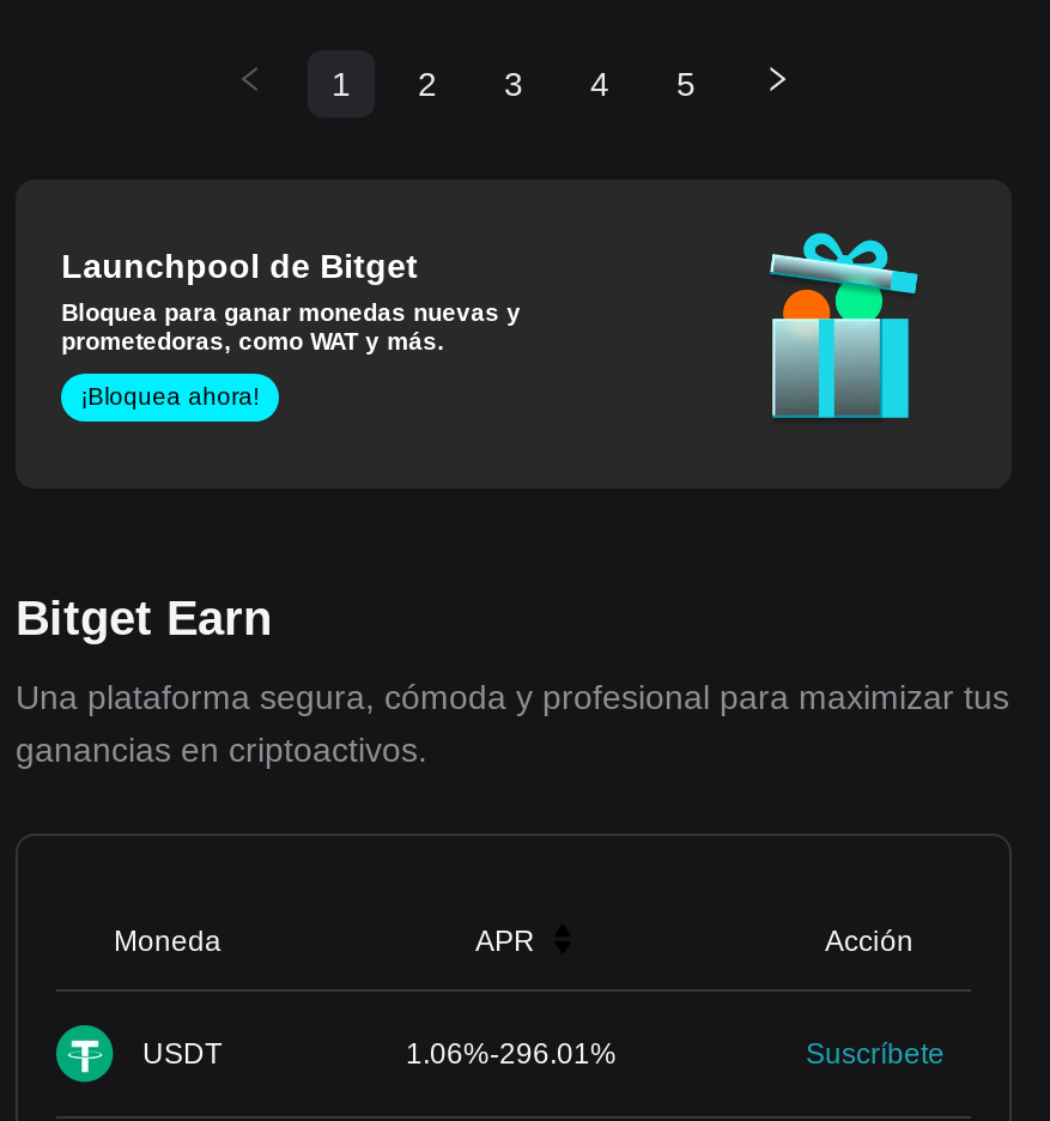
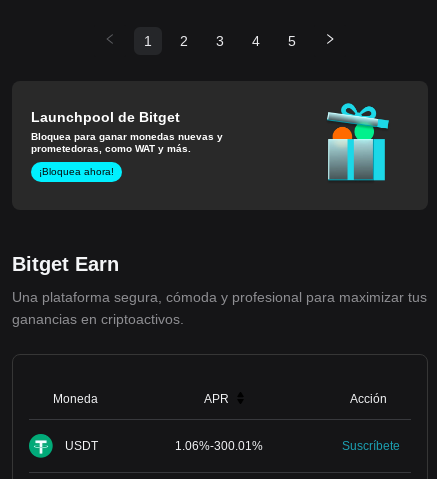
[406,1036,617,1070] 1.06%-296.01% -> [175,439,263,453] 1.06%-300.01%

